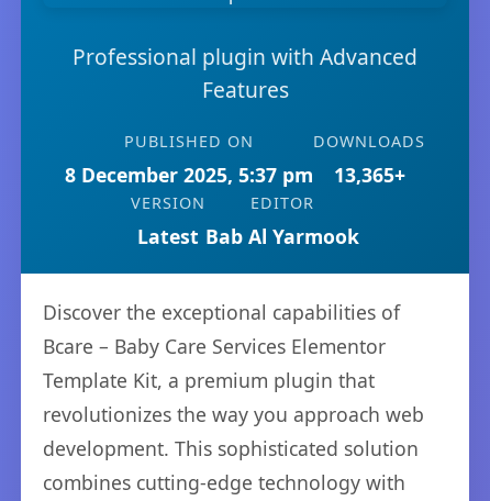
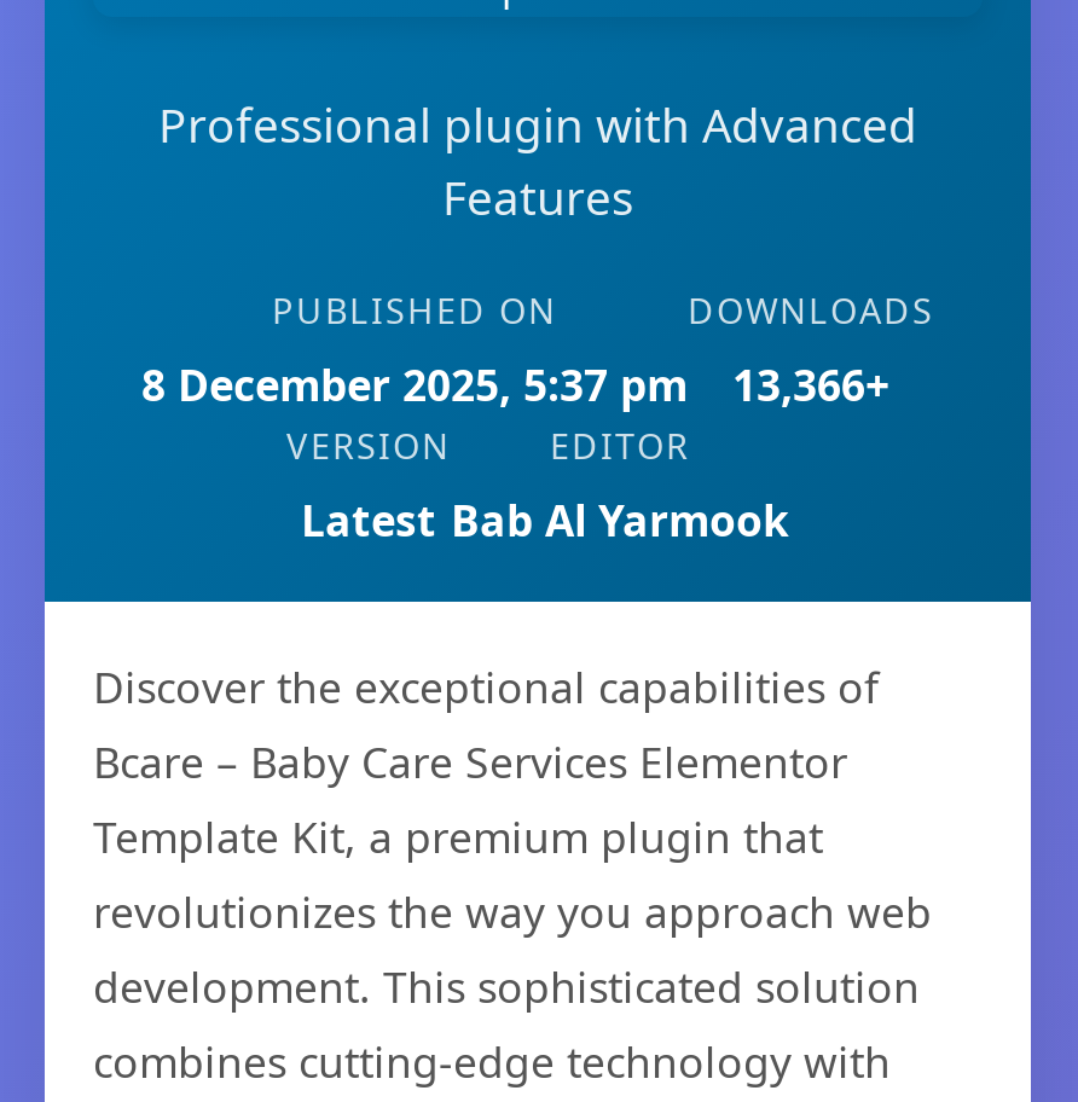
[65,162,405,188] 8 December 2025, 5:37 pm 13,365+ -> [141,355,889,413] 8 December 2025, 5:37 pm 13,366+

